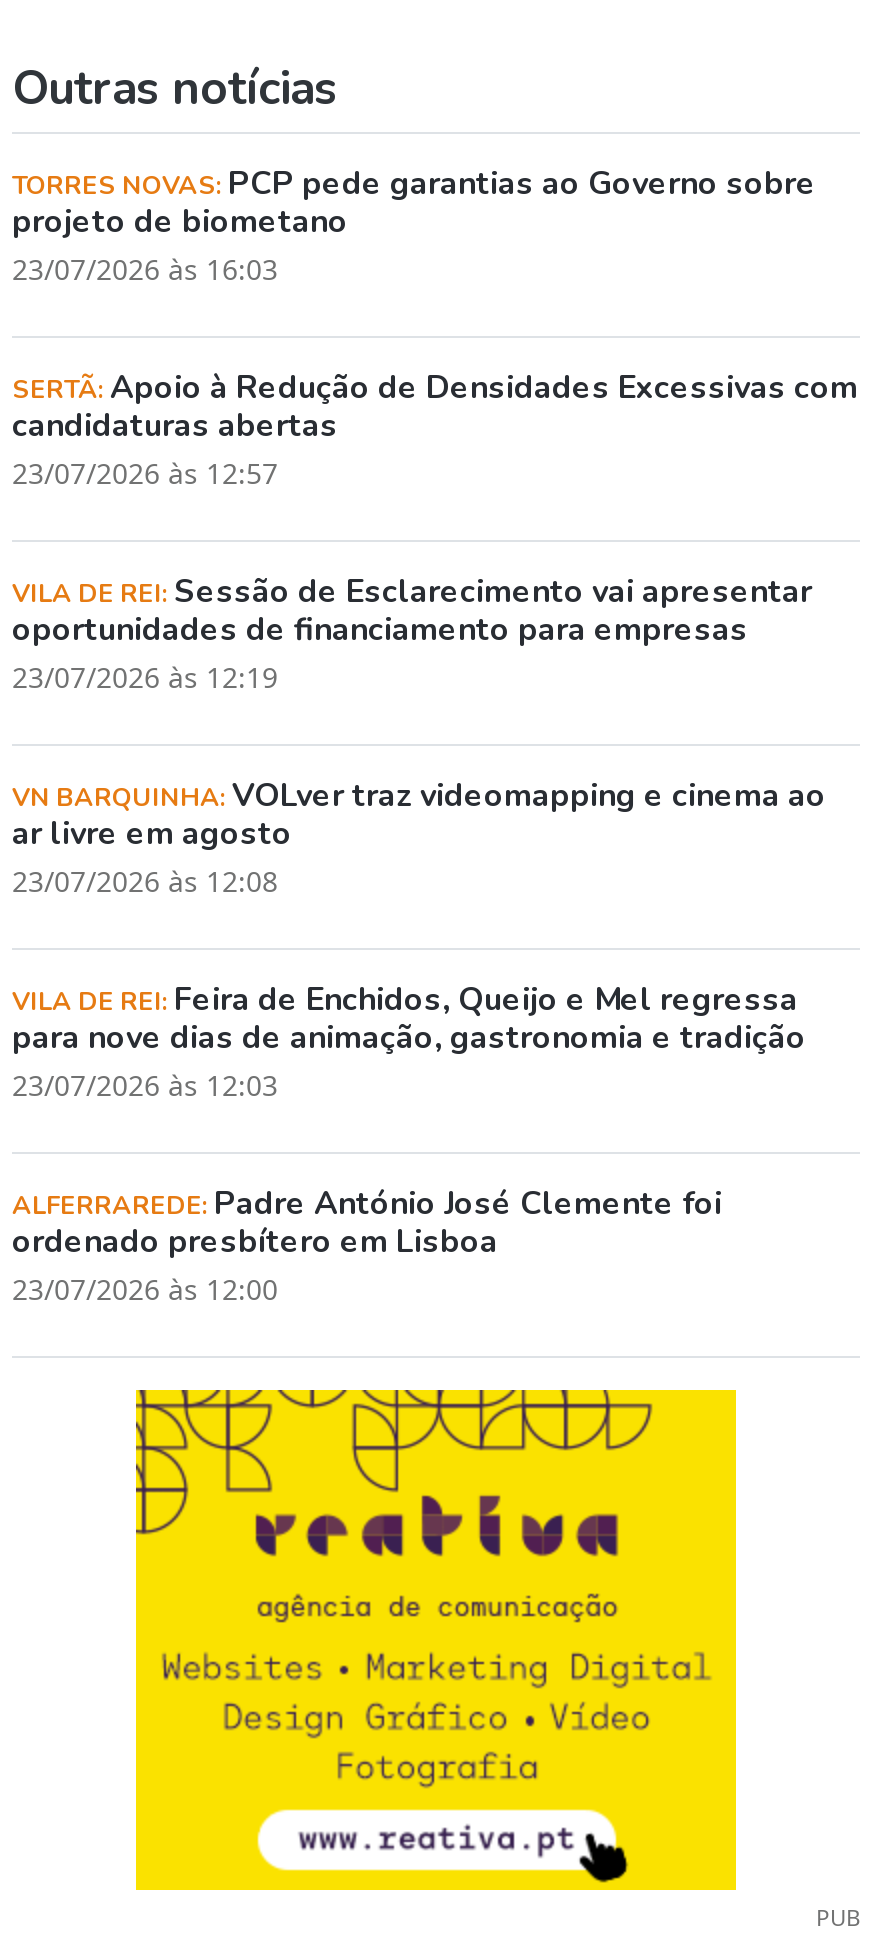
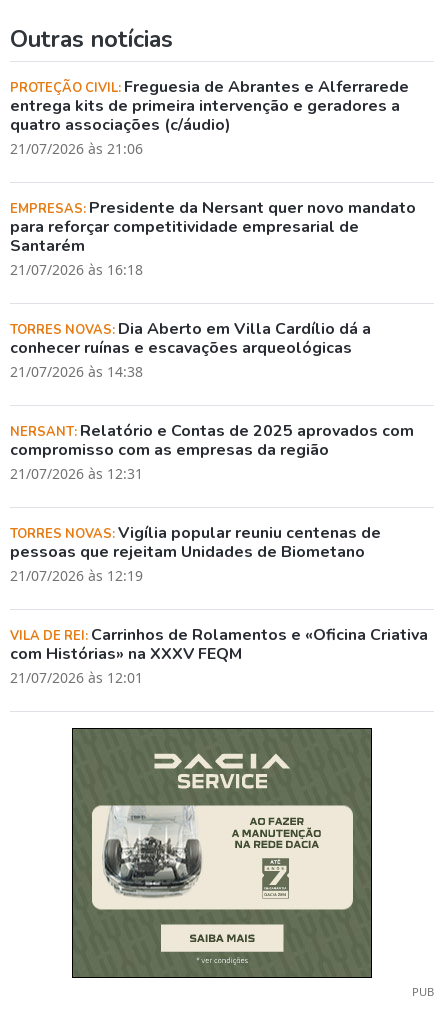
[12,162,816,288] TORRES NOVAS: PCP pede garantias ao Governo sobre | projeto de biometano | 23/07/2026 às 16:03 -> [10,75,409,157] PROTEÇÃO CIVIL: Freguesia de Abrantes e Alferrarede | entrega kits de primeira intervenção e geradores a | quatro associações (c/áudio) | 21/07/2026 às 21:06
[12,366,858,492] SERTÃ: Apoio à Redução de Densidades Excessivas com | candidaturas abertas | 23/07/2026 às 12:57 -> [10,196,416,278] EMPRESAS: Presidente da Nersant quer novo mandato | para reforçar competitividade empresarial de | Santarém | 21/07/2026 às 16:18
[12,570,812,696] VILA DE REI: Sessão de Esclarecimento vai apresentar | oportunidades de financiamento para empresas | 23/07/2026 às 12:19 -> [10,317,371,380] TORRES NOVAS: Dia Aberto em Villa Cardílio dá a | conhecer ruínas e escavações arqueológicas | 21/07/2026 às 14:38
[12,774,826,900] VN BARQUINHA: VOLver traz videomapping e cinema ao | ar livre em agosto | 23/07/2026 às 12:08 -> [10,419,414,482] NERSANT: Relatório e Contas de 2025 aprovados com | compromisso com as empresas da região | 21/07/2026 às 12:31
[12,978,806,1104] VILA DE REI: Feira de Enchidos, Queijo e Mel regressa | para nove dias de animação, gastronomia e tradição | 23/07/2026 às 12:03 -> [10,521,381,584] TORRES NOVAS: Vigília popular reuniu centenas de | pessoas que rejeitam Unidades de Biometano | 21/07/2026 às 12:19
[12,1182,722,1308] ALFERRAREDE: Padre António José Clemente foi | ordenado presbítero em Lisboa | 23/07/2026 às 12:00 -> [10,623,428,686] VILA DE REI: Carrinhos de Rolamentos e «Oficina Criativa | com Histórias» na XXXV FEQM | 21/07/2026 às 12:01
[134,1387,738,1893] [image] -> [71,727,373,979] [image]

